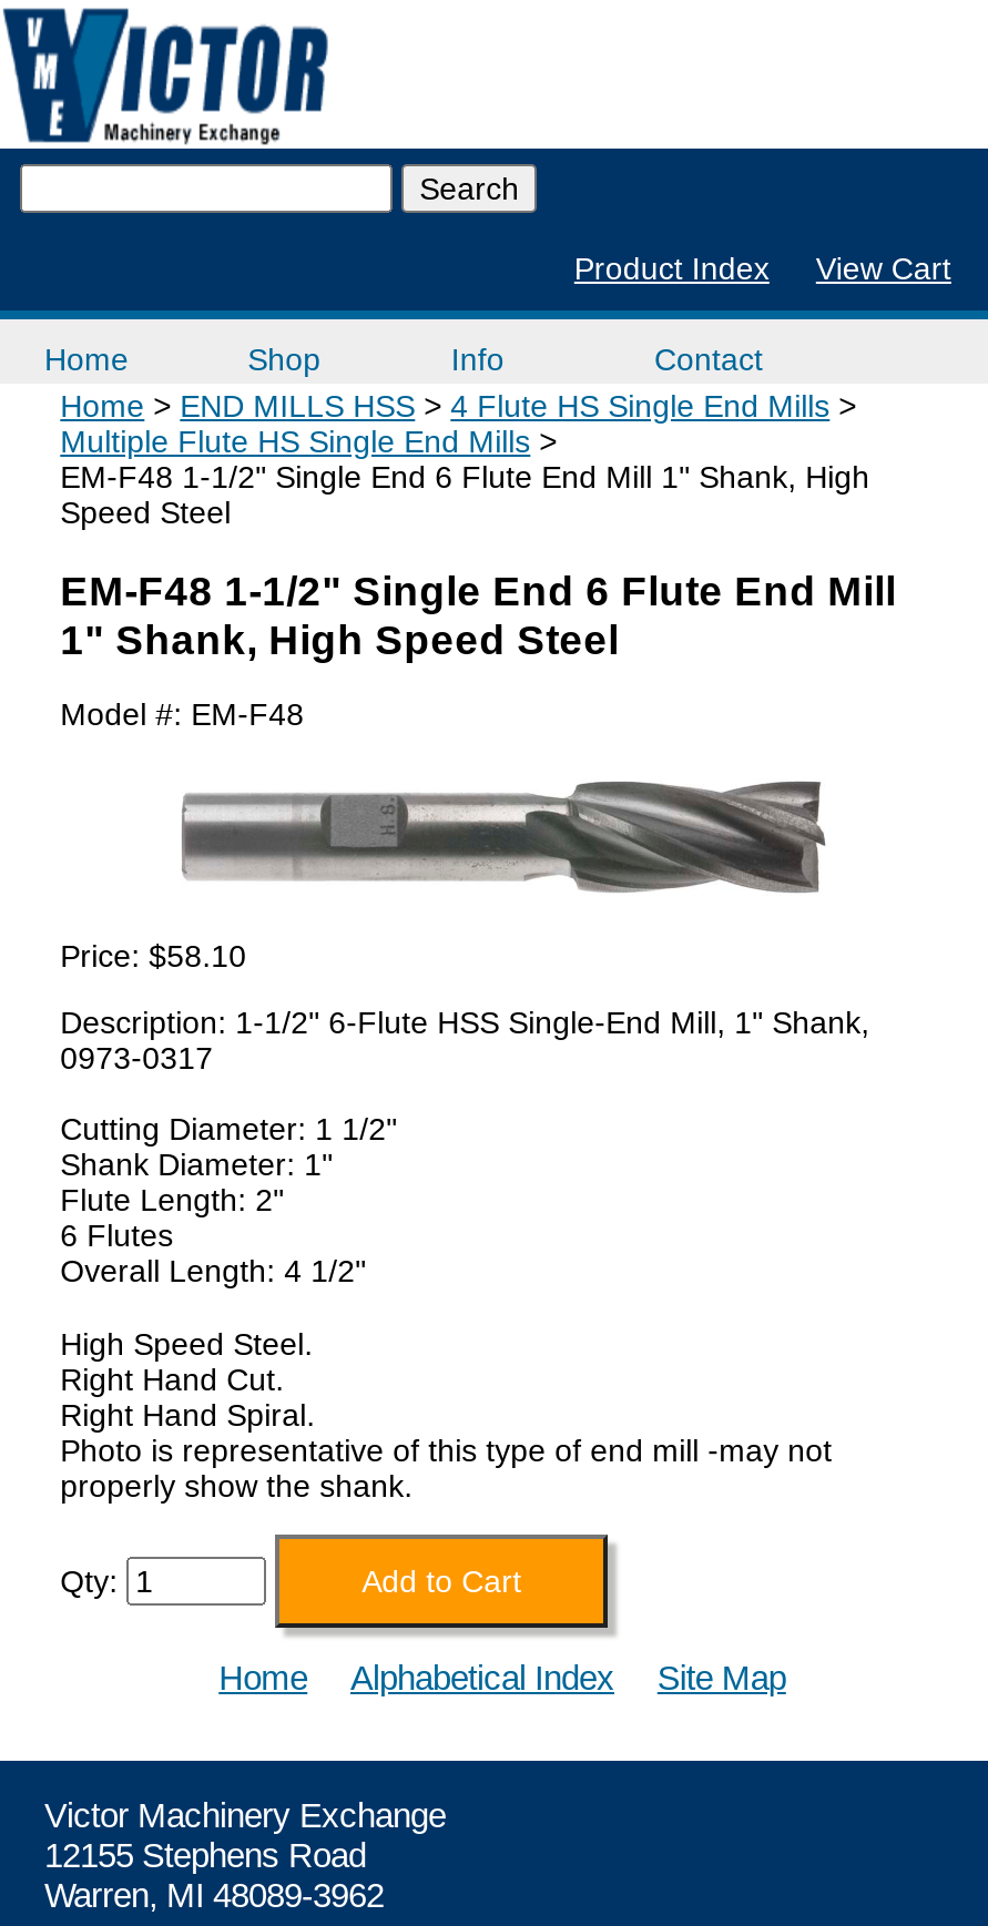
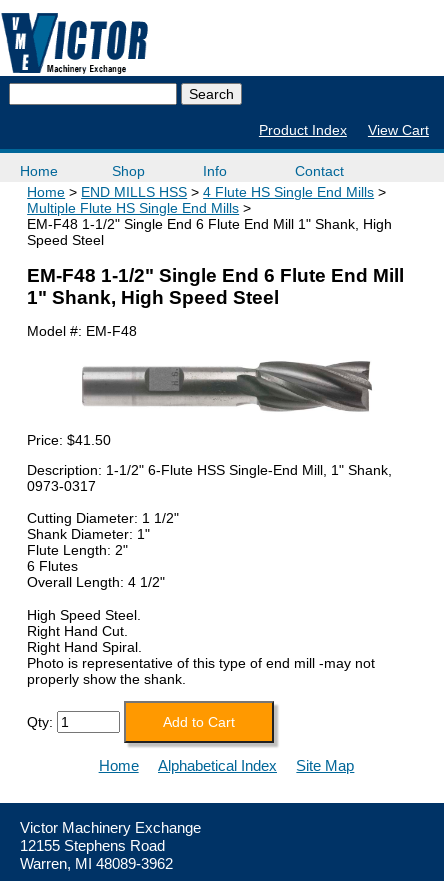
[60,939,247,974] Price: $58.10 -> [27,432,111,448] Price: $41.50

